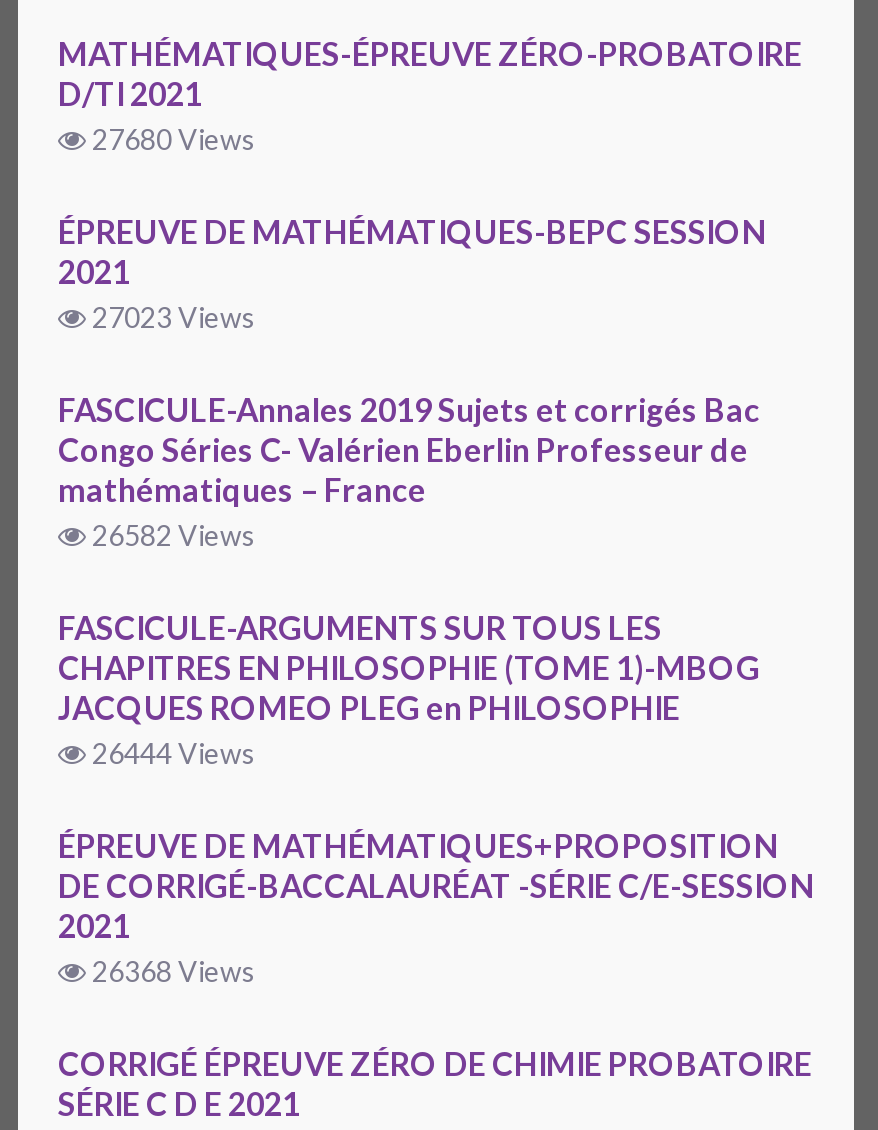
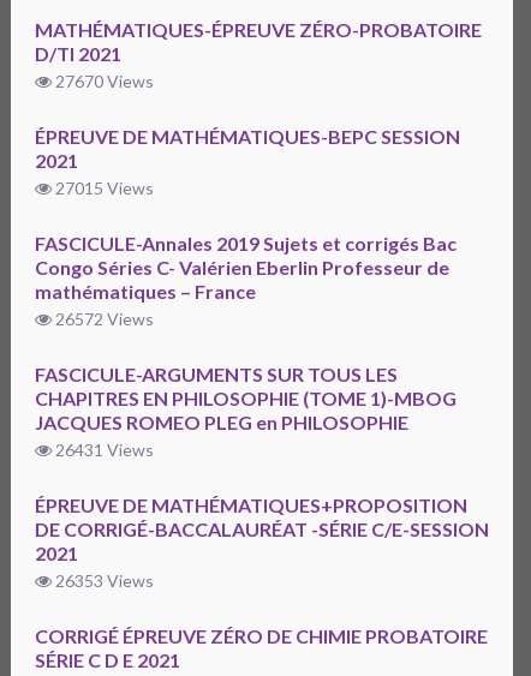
[86,123,256,157] 27680 Views -> [52,71,154,92] 27670 Views
[86,301,256,335] 27023 Views -> [52,178,154,199] 27015 Views
[86,519,256,553] 26582 Views -> [52,309,154,329] 26572 Views
[86,737,256,771] 26444 Views -> [52,440,154,460] 26431 Views
[86,955,256,989] 26368 Views -> [52,571,154,591] 26353 Views

